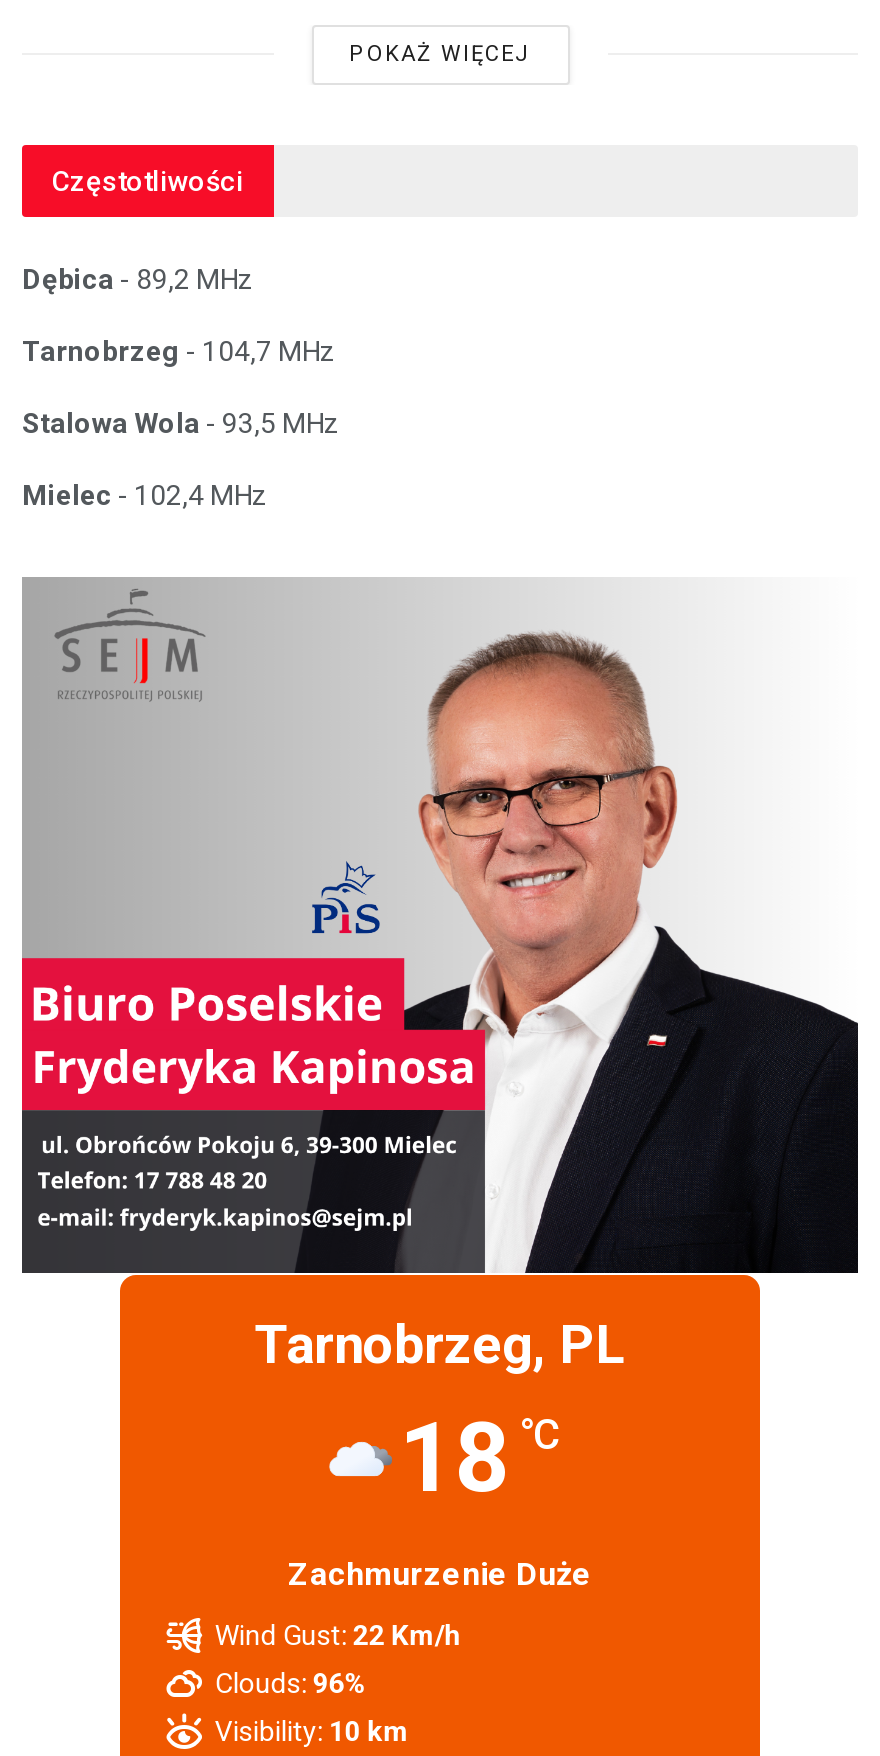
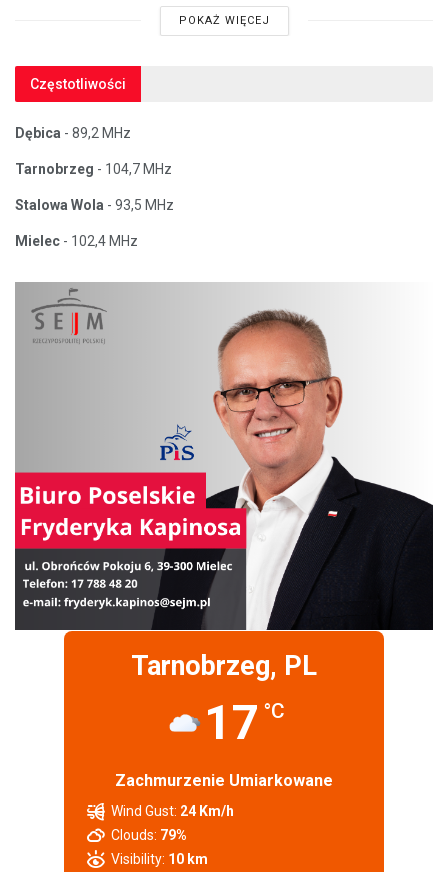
[399,1401,561,1515] 18 °C -> [203,694,284,751] 17 °C
[288,1555,592,1593] Zachmurzenie Duże -> [115,771,333,790] Zachmurzenie Umiarkowane
[215,1619,461,1651] Wind Gust: 22 Km/h -> [111,803,234,819] Wind Gust: 24 Km/h
[215,1667,367,1699] Clouds: 96% -> [111,827,187,843] Clouds: 79%

